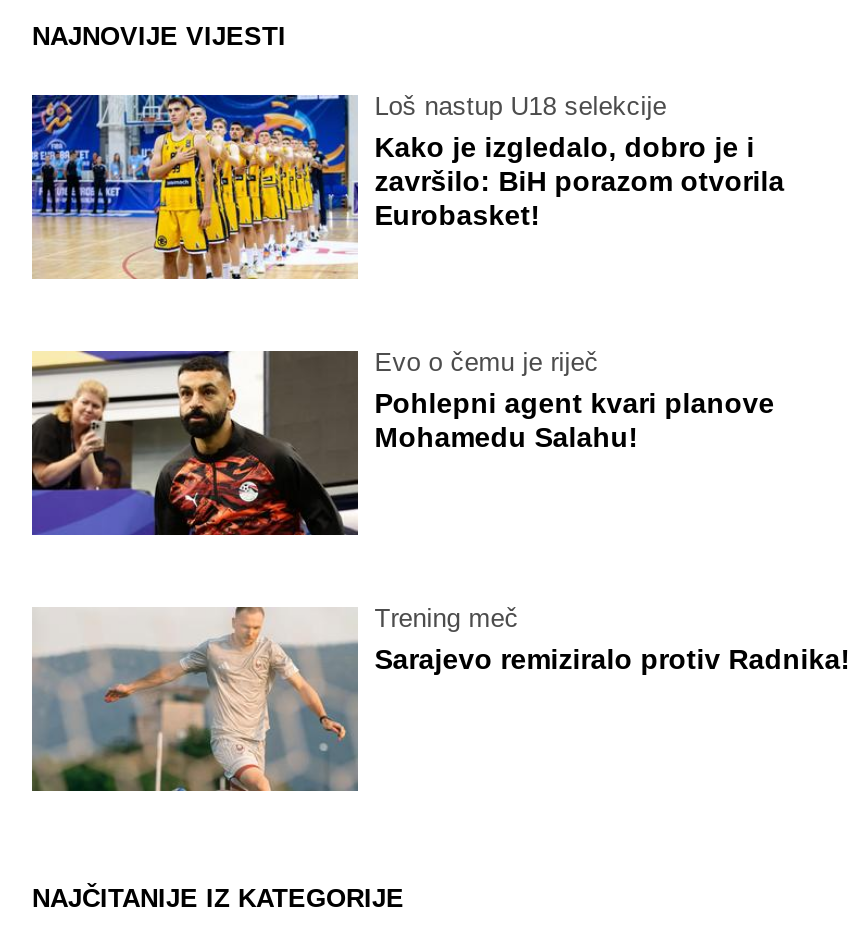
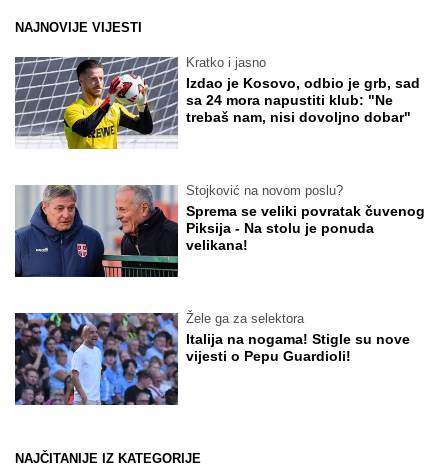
[30,91,784,281] [image] | Loš nastup U18 selekcije | Kako je izgledalo, dobro je i | završilo: BiH porazom otvorila | Eurobasket! -> [14,55,420,150] [image] | Kratko i jasno | Izdao je Kosovo, odbio je grb, sad | sa 24 mora napustiti klub: "Ne | trebaš nam, nisi dovoljno dobar"
[30,347,774,537] [image] | Evo o čemu je riječ | Pohlepni agent kvari planove | Mohamedu Salahu! -> [14,183,425,278] [image] | Stojković na novom poslu? | Sprema se veliki povratak čuvenog | Piksija - Na stolu je ponuda | velikana!
[30,603,850,793] [image] | Trening meč | Sarajevo remiziralo protiv Radnika! -> [14,311,410,406] [image] | Žele ga za selektora | Italija na nogama! Stigle su nove | vijesti o Pepu Guardioli!

